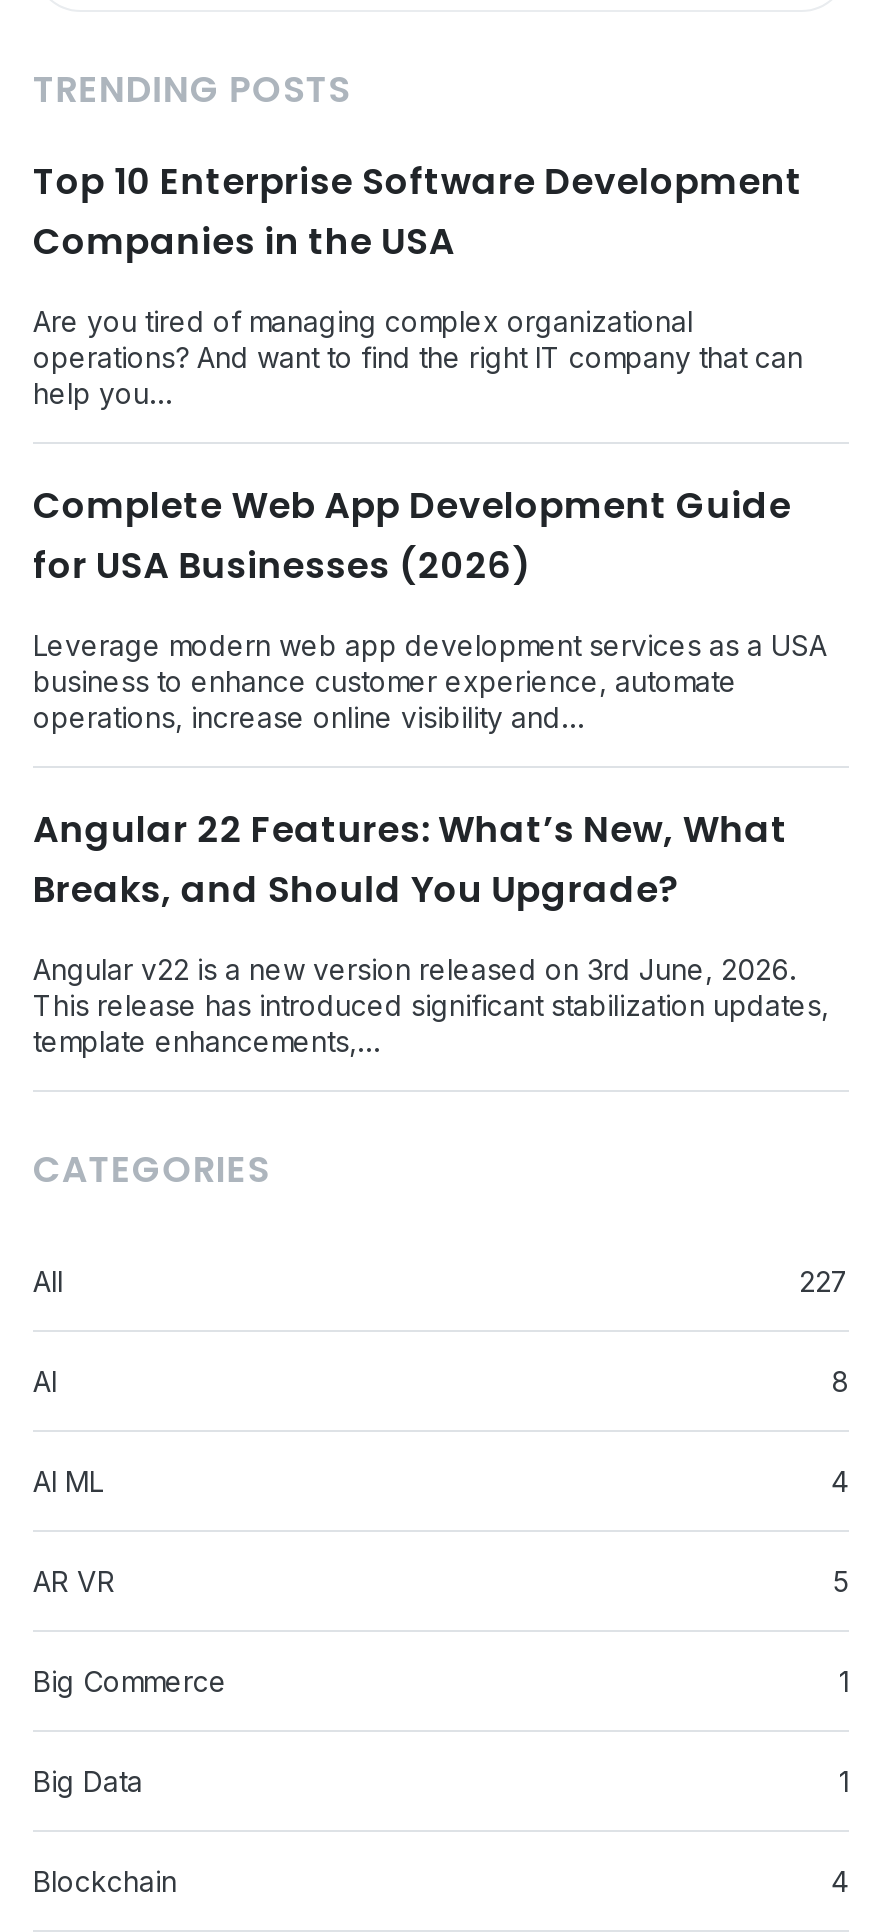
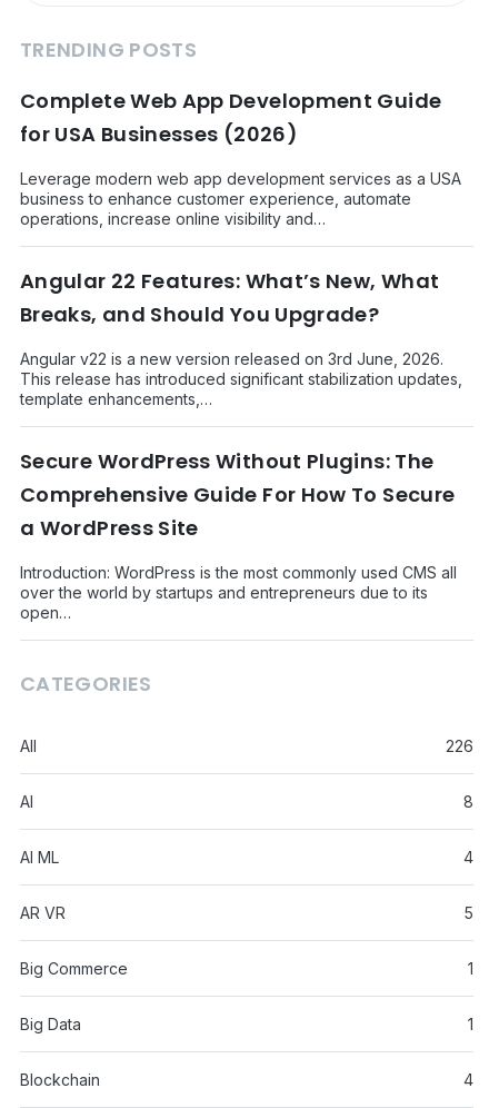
[33,156,803,410] Top 10 Enterprise Software Development | Companies in the USA | Are you tired of managing complex organizational | operations? And want to find the right IT company that can | help you… -> none
moved [33,480,829,1058] -> [20,87,462,408]: Complete Web App Development Guide | for USA Businesses (2026) | Leverage modern web app development services as a USA | ... | This release has introduced significant stabilization updates, | template enhancements,…
none -> [20,447,457,622] Secure WordPress Without Plugins: The | Comprehensive Guide For How To Secure | a WordPress Site | Introduction: WordPress is the most commonly used CMS all | over the world by startups and entrepreneurs due to its | open…
[799,1264,849,1298] 227 -> [446,737,473,756] 226

